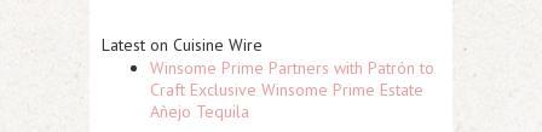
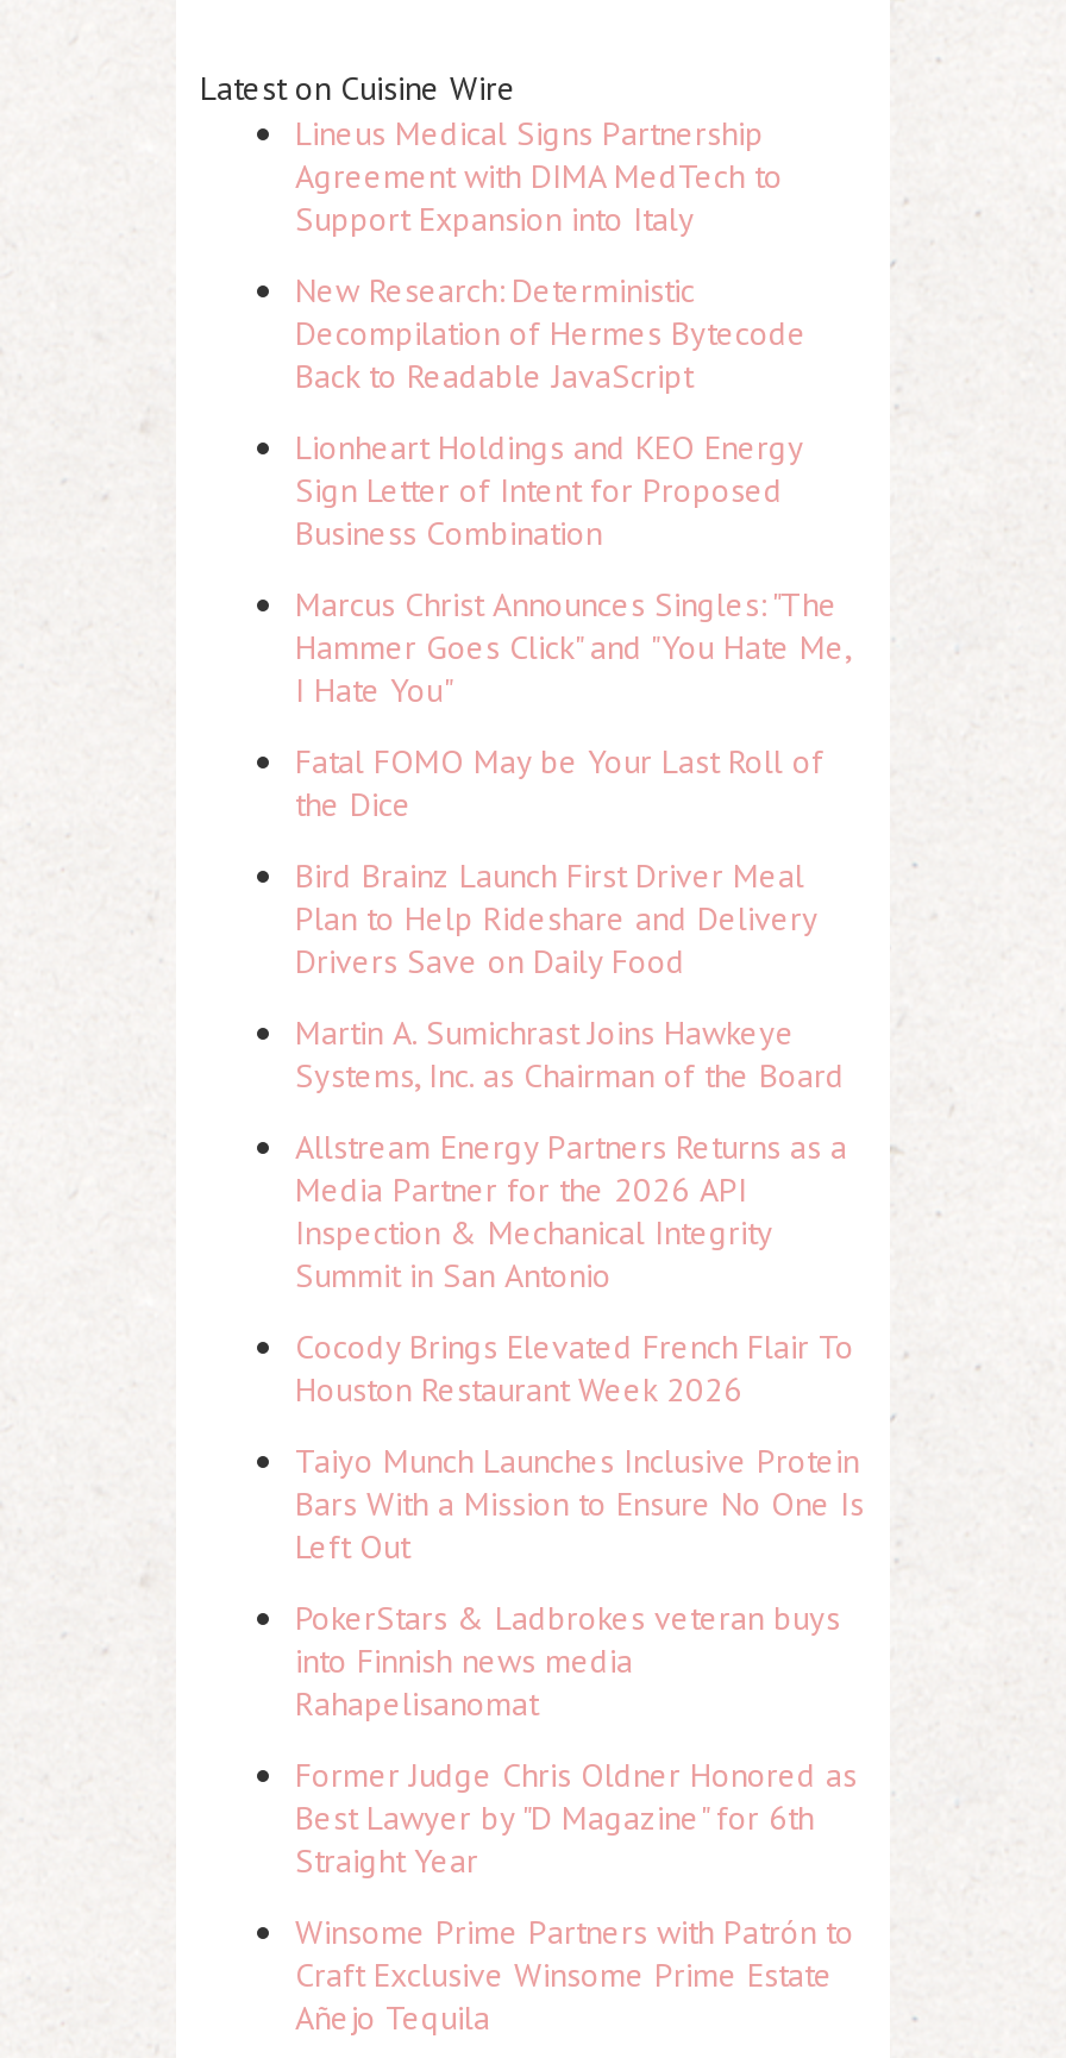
none -> [295,111,864,1881] Lineus Medical Signs Partnership | Agreement with DIMA MedTech to | Support Expansion into Italy | New Research: Deterministic | Decompilation of Hermes Bytecode | Back to Readable JavaScript | Lionheart Holdings and KEO Energy | Sign Letter of Intent for Proposed | Business Combination | Marcus Christ Announces Singles: "The | Hammer Goes Click" and "You Hate Me, | I Hate You" | Fatal FOMO May be Your Last Roll of | the Dice | Bird Brainz Launch First Driver Meal | Plan to Help Rideshare and Delivery | Drivers Save on Daily Food | Martin A. Sumichrast Joins Hawkeye | Systems, Inc. as Chairman of the Board | Allstream Energy Partners Returns as a | Media Partner for the 2026 API | Inspection & Mechanical Integrity | Summit in San Antonio | Cocody Brings Elevated French Flair To | Houston Restaurant Week 2026 | Taiyo Munch Launches Inclusive Protein | Bars With a Mission to Ensure No One Is | Left Out | PokerStars & Ladbrokes veteran buys | into Finnish news media | Rahapelisanomat | Former Judge Chris Oldner Honored as | Best Lawyer by "D Magazine" for 6th | Straight Year

